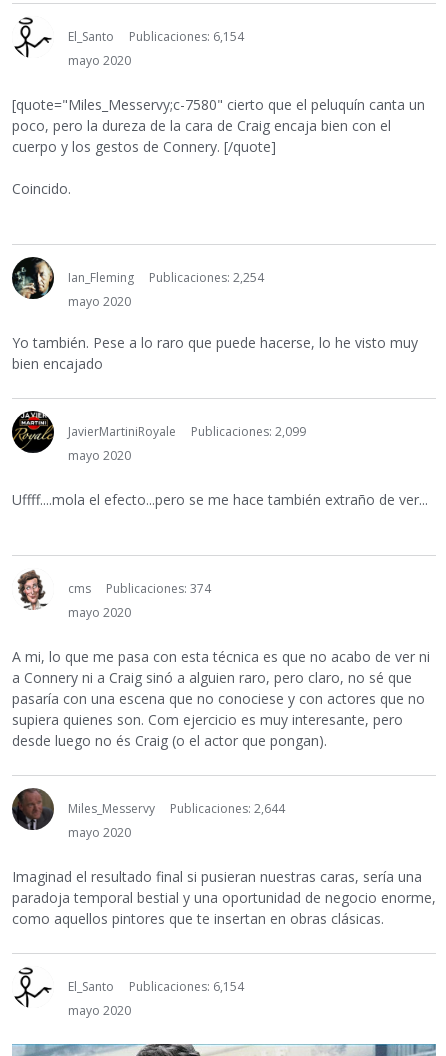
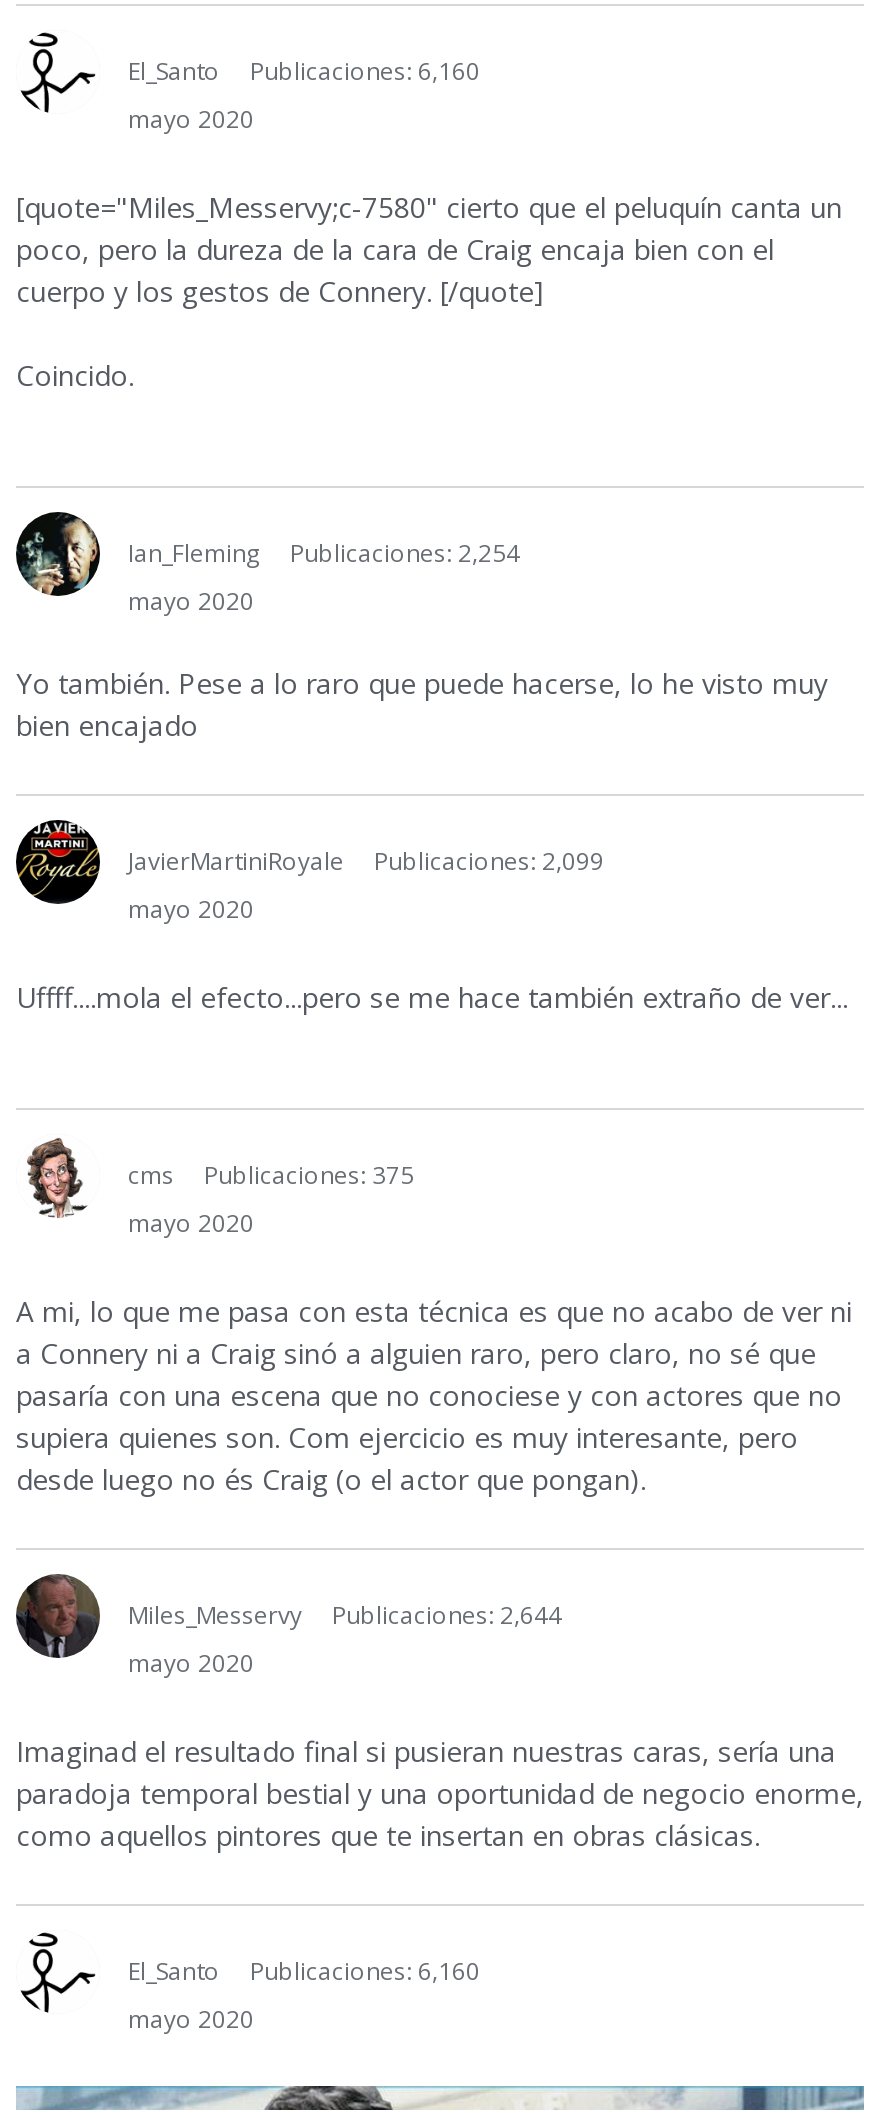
[129,28,244,45] Publicaciones: 6,154 -> [250,54,480,88] Publicaciones: 6,160
[106,580,211,597] Publicaciones: 374 -> [204,1157,414,1191] Publicaciones: 375
[129,978,244,995] Publicaciones: 6,154 -> [250,1953,480,1987] Publicaciones: 6,160

